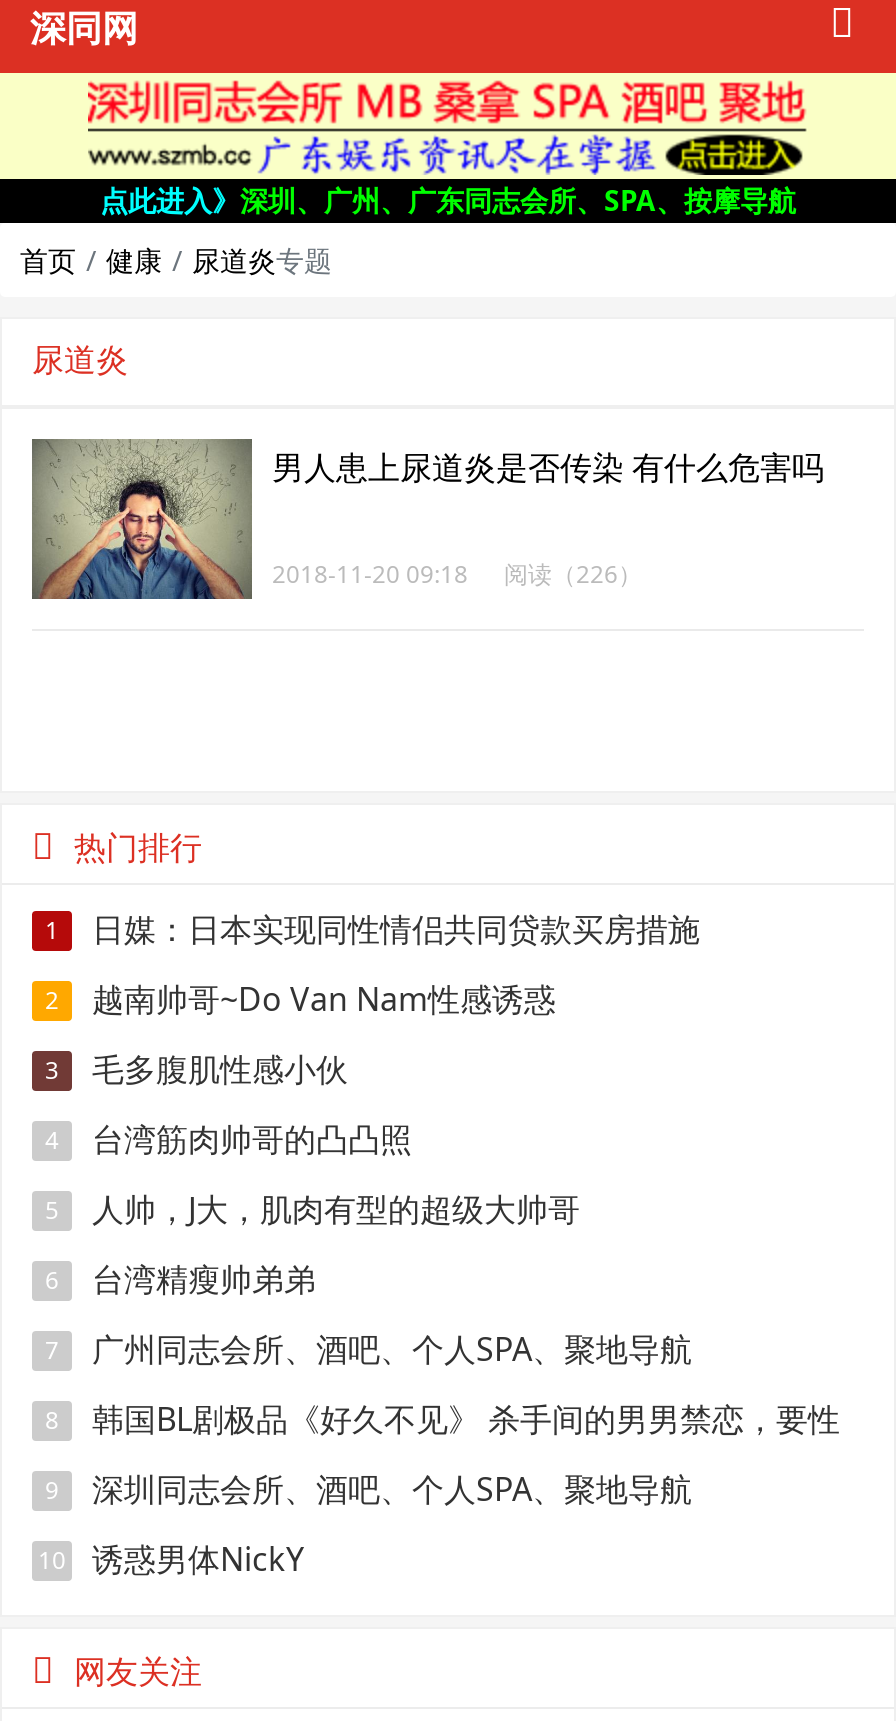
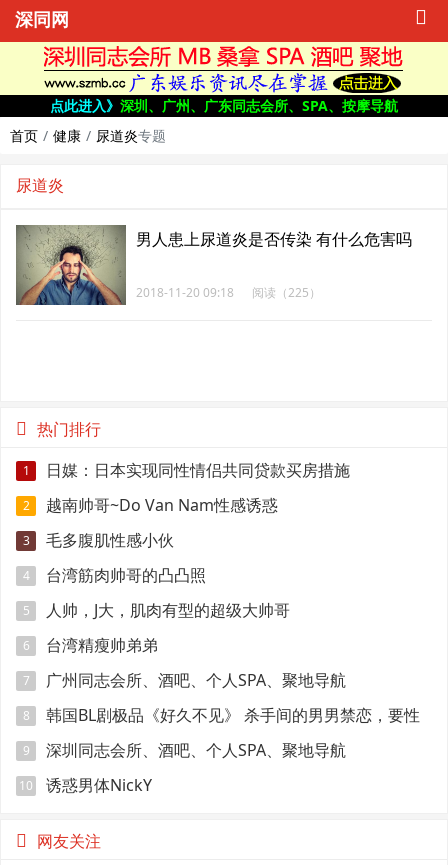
[272,557,642,591] 2018-11-20 09:18 阅读（226） -> [136,284,321,301] 2018-11-20 09:18 阅读（225）

